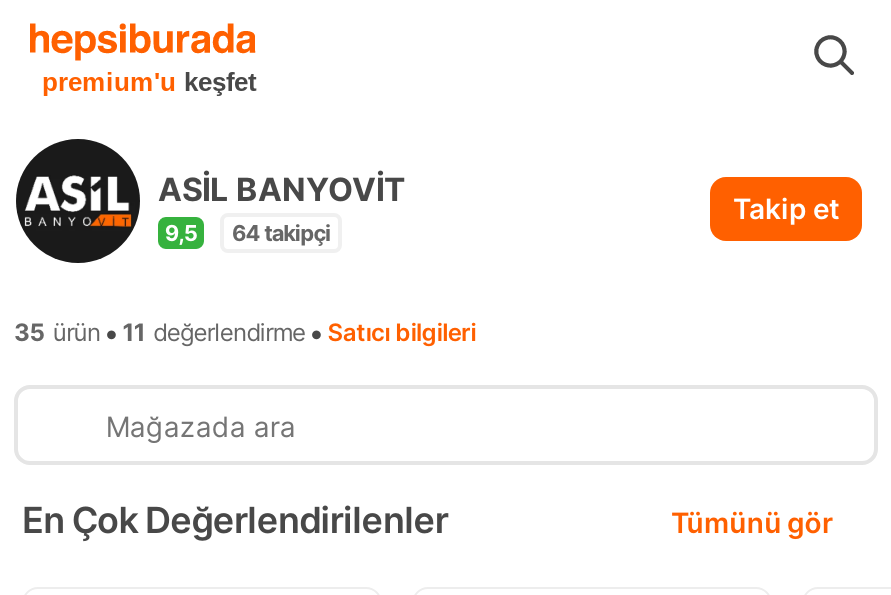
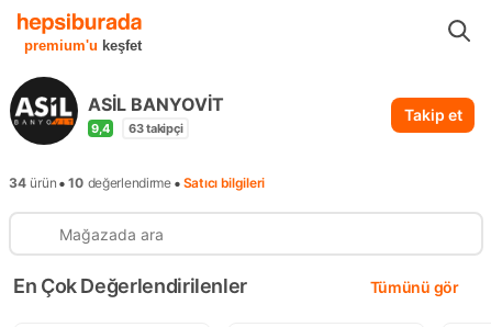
[165,219,197,247] 9,5 -> [92,121,109,136] 9,4
[232,219,331,247] 64 takipçi -> [129,121,183,136] 63 takipçi
[14,315,476,349] 35 ürün • 11 değerlendirme • Satıcı bilgileri -> [9,173,265,192] 34 ürün • 10 değerlendirme • Satıcı bilgileri

